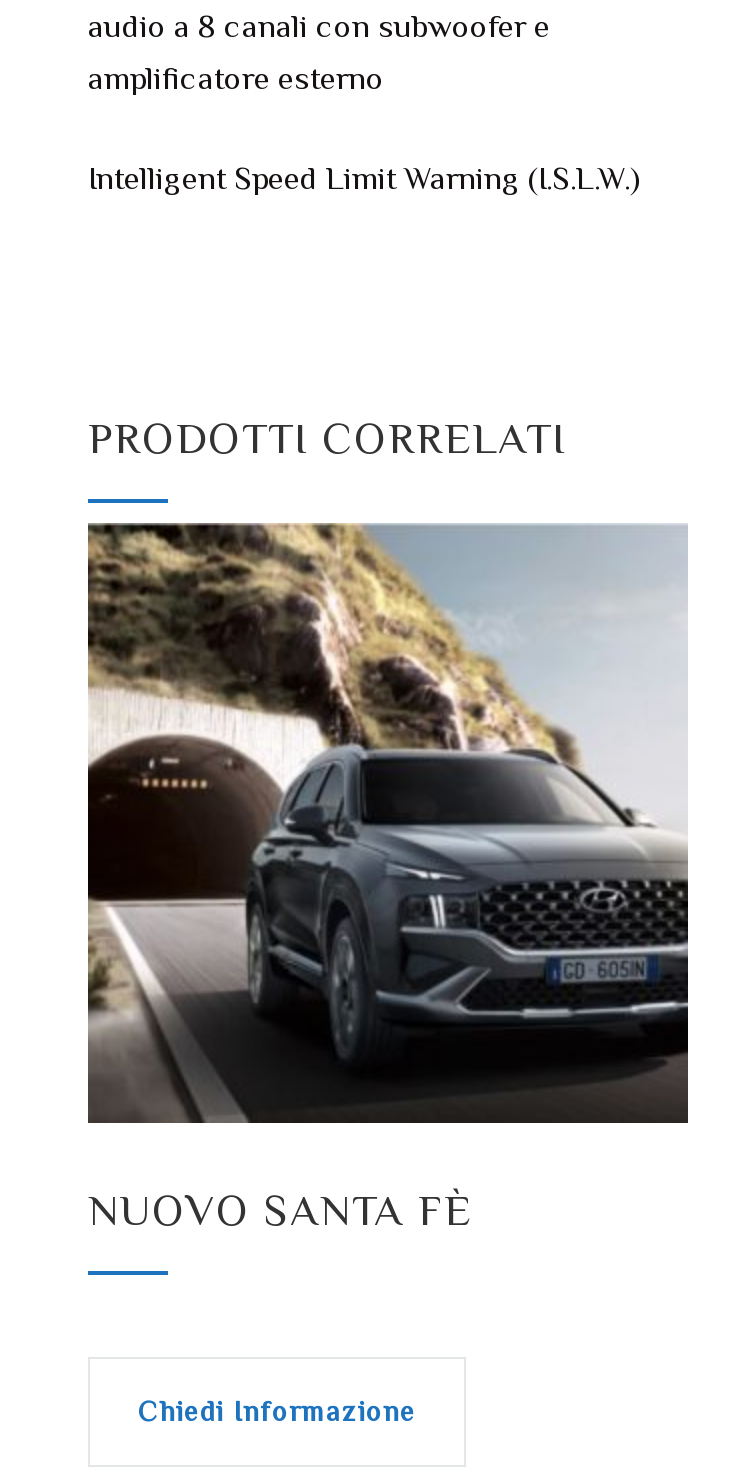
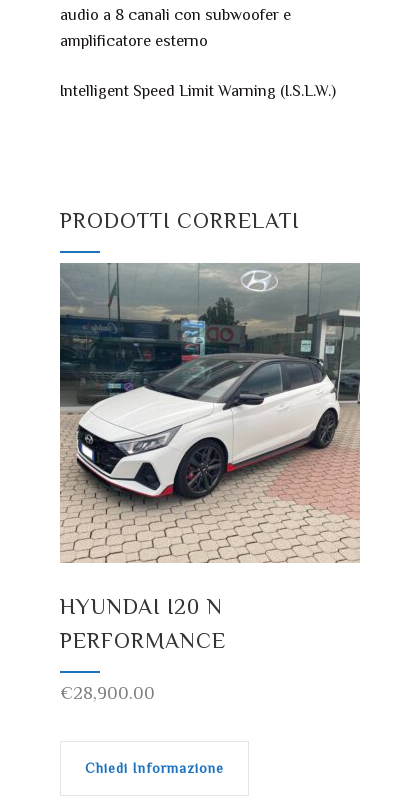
[88,523,690,1235] [image] | NUOVO SANTA FÈ -> [59,263,361,703] [image] | HYUNDAI I20 N | PERFORMANCE | €28,900.00

